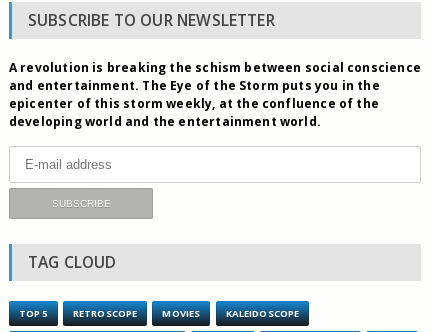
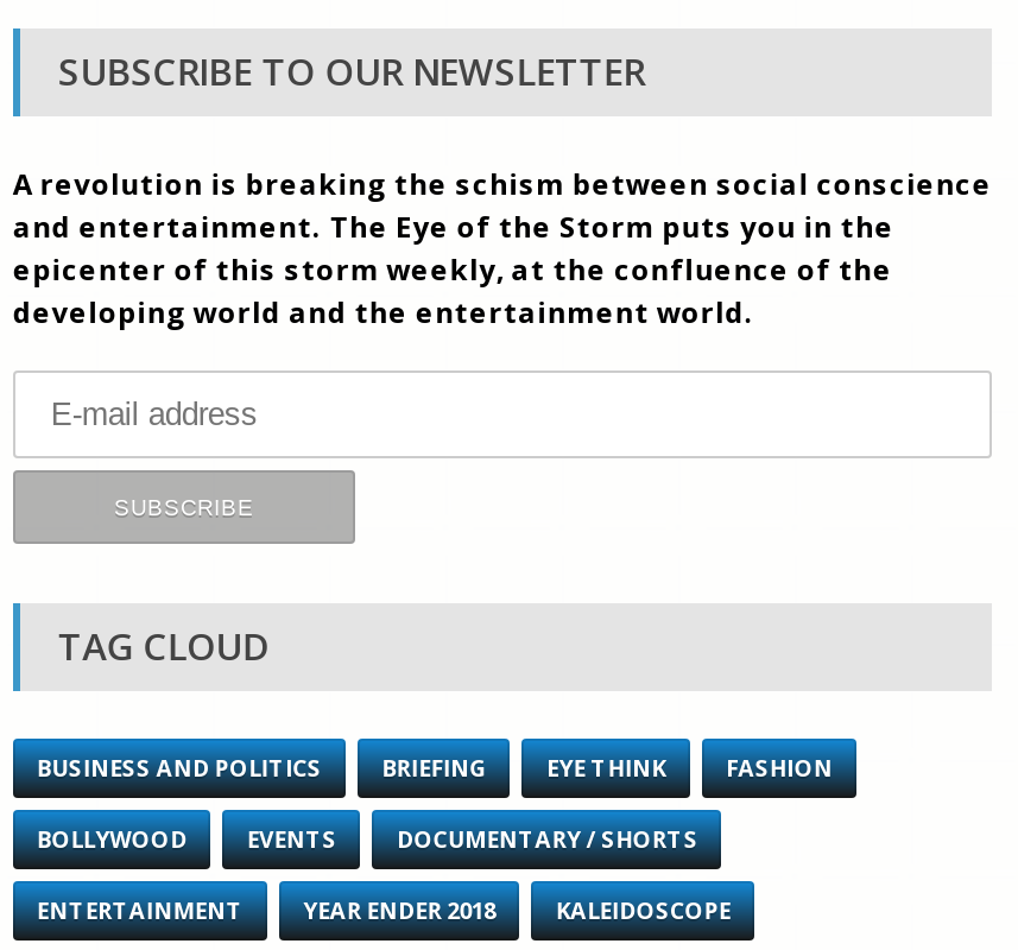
[19,307,200,320] TOP 5 | RETROSCOPE | MOVIES -> [37,752,833,926] BUSINESS AND POLITICS | BRIEFING | EYE THINK | FASHION | BOLLYWOOD | EVENTS | DOCUMENTARY / SHORTS | ENTERTAINMENT | YEAR ENDER 2018

